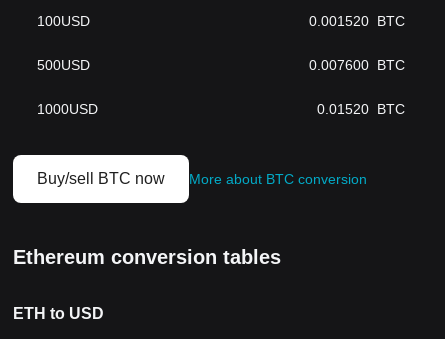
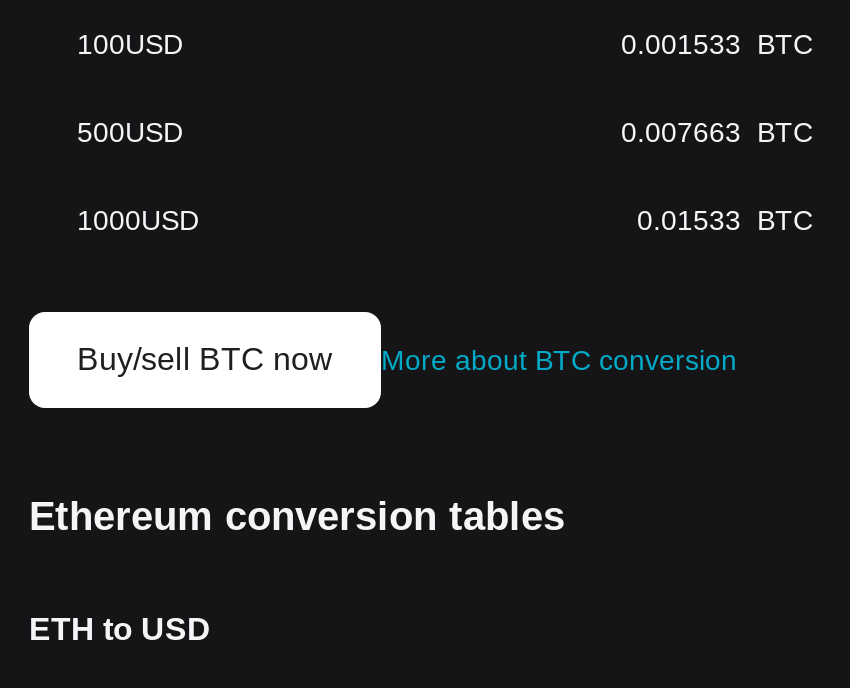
[309,13,405,29] 0.001520 BTC -> [621,28,813,60] 0.001533 BTC
[309,57,405,73] 0.007600 BTC -> [621,116,813,148] 0.007663 BTC
[317,101,405,117] 0.01520 BTC -> [637,204,813,236] 0.01533 BTC

